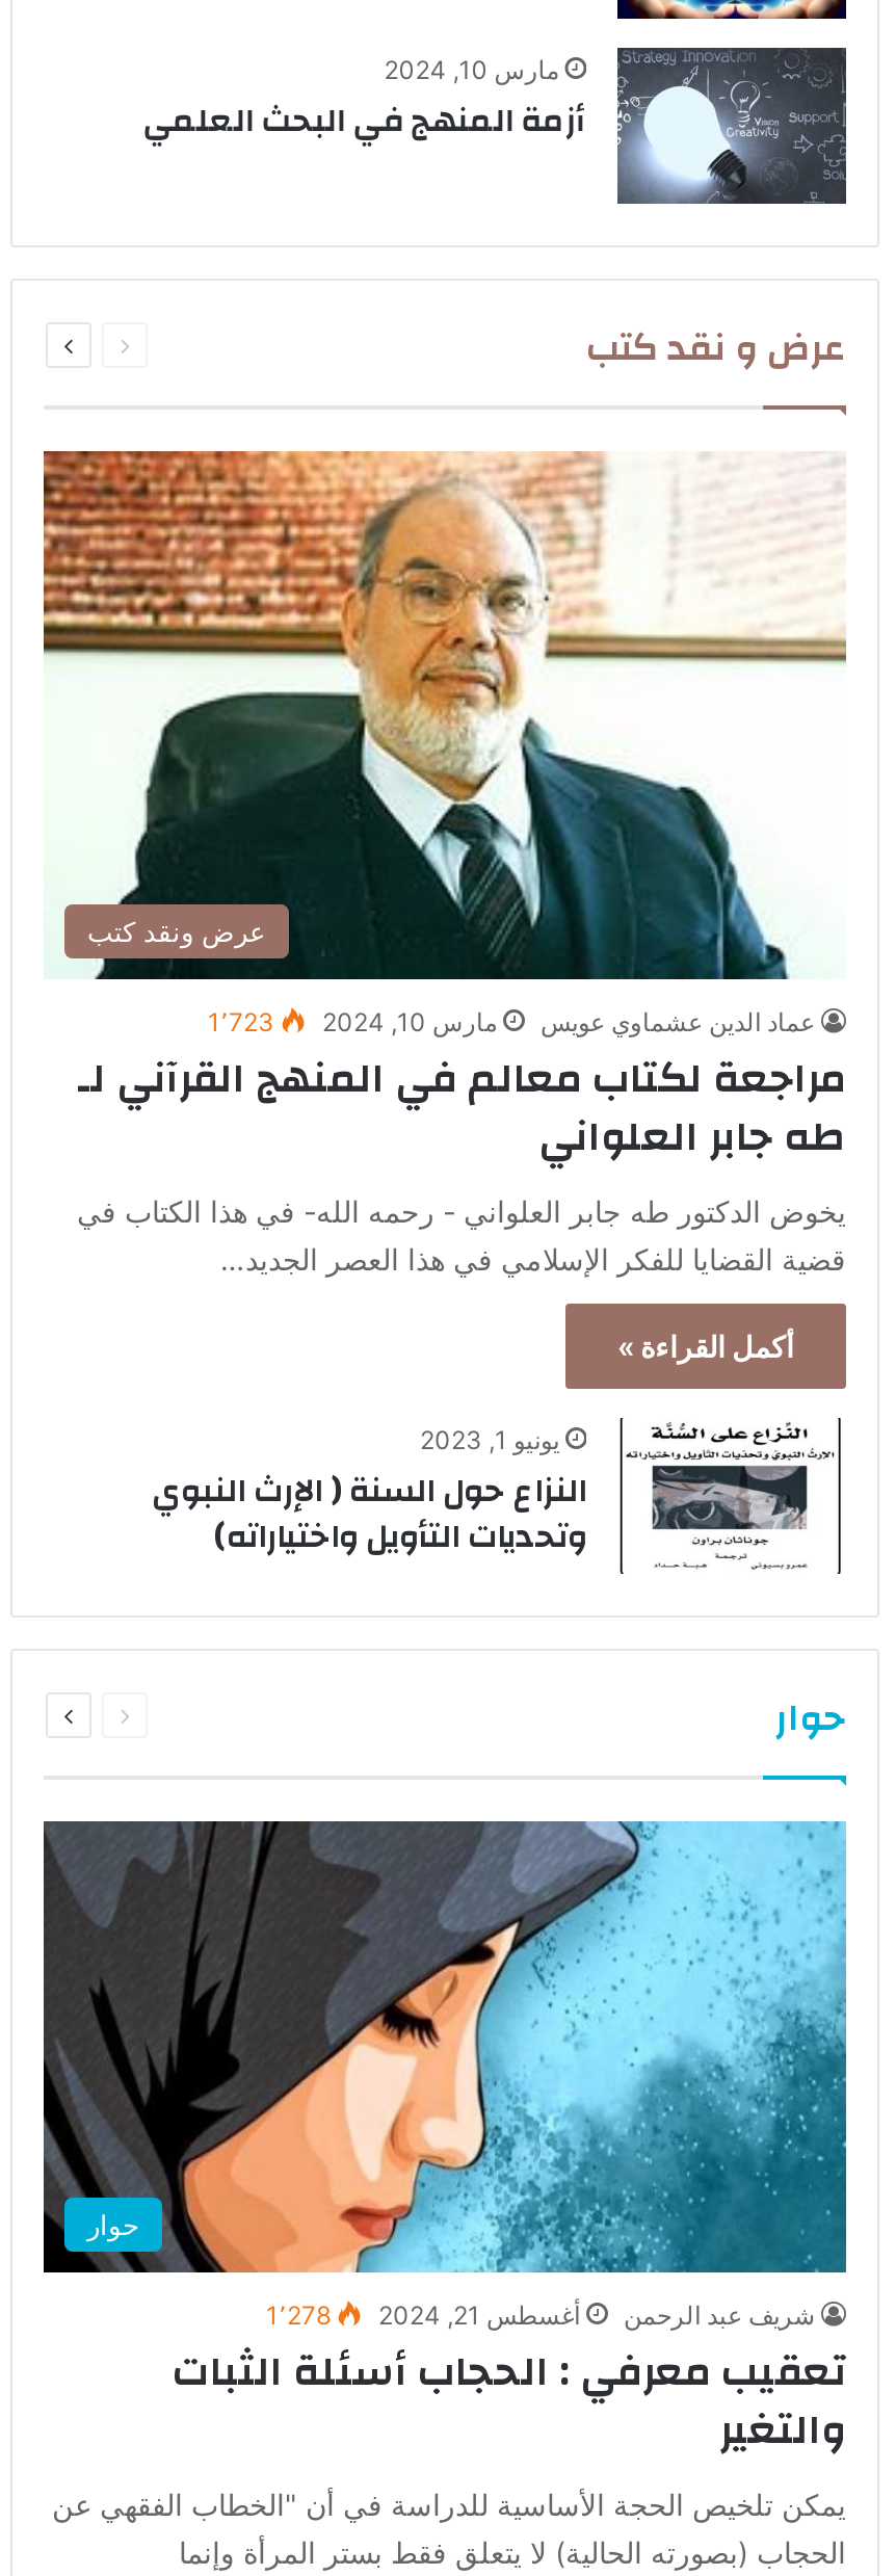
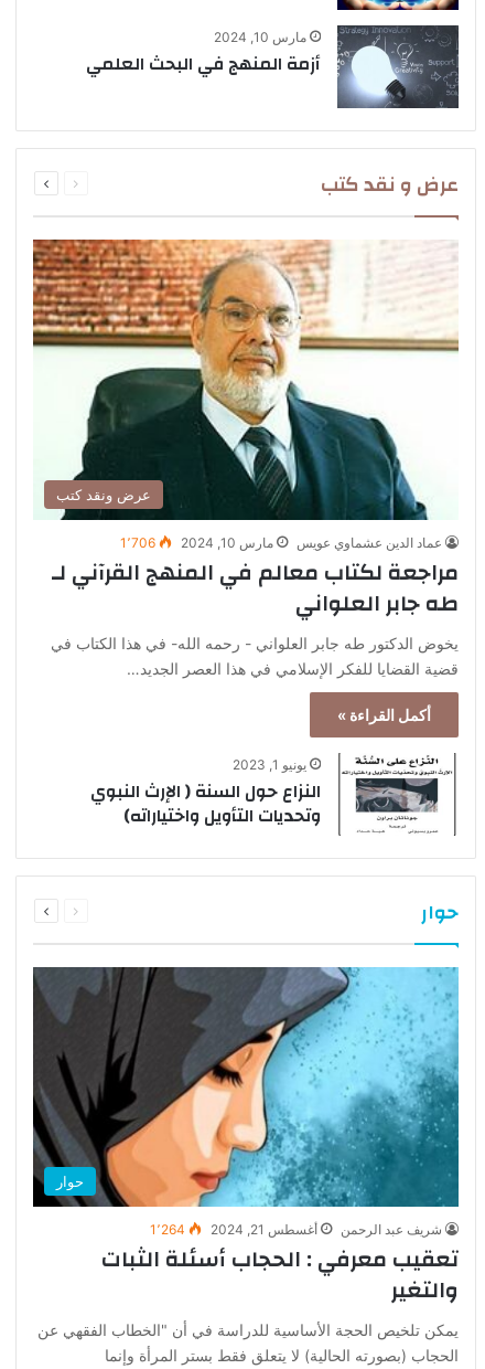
[208,1006,274,1037] 1٬723 -> [120,534,155,551] 1٬706
[266,2299,331,2330] 1٬278 -> [150,1222,185,1238] 1٬264

